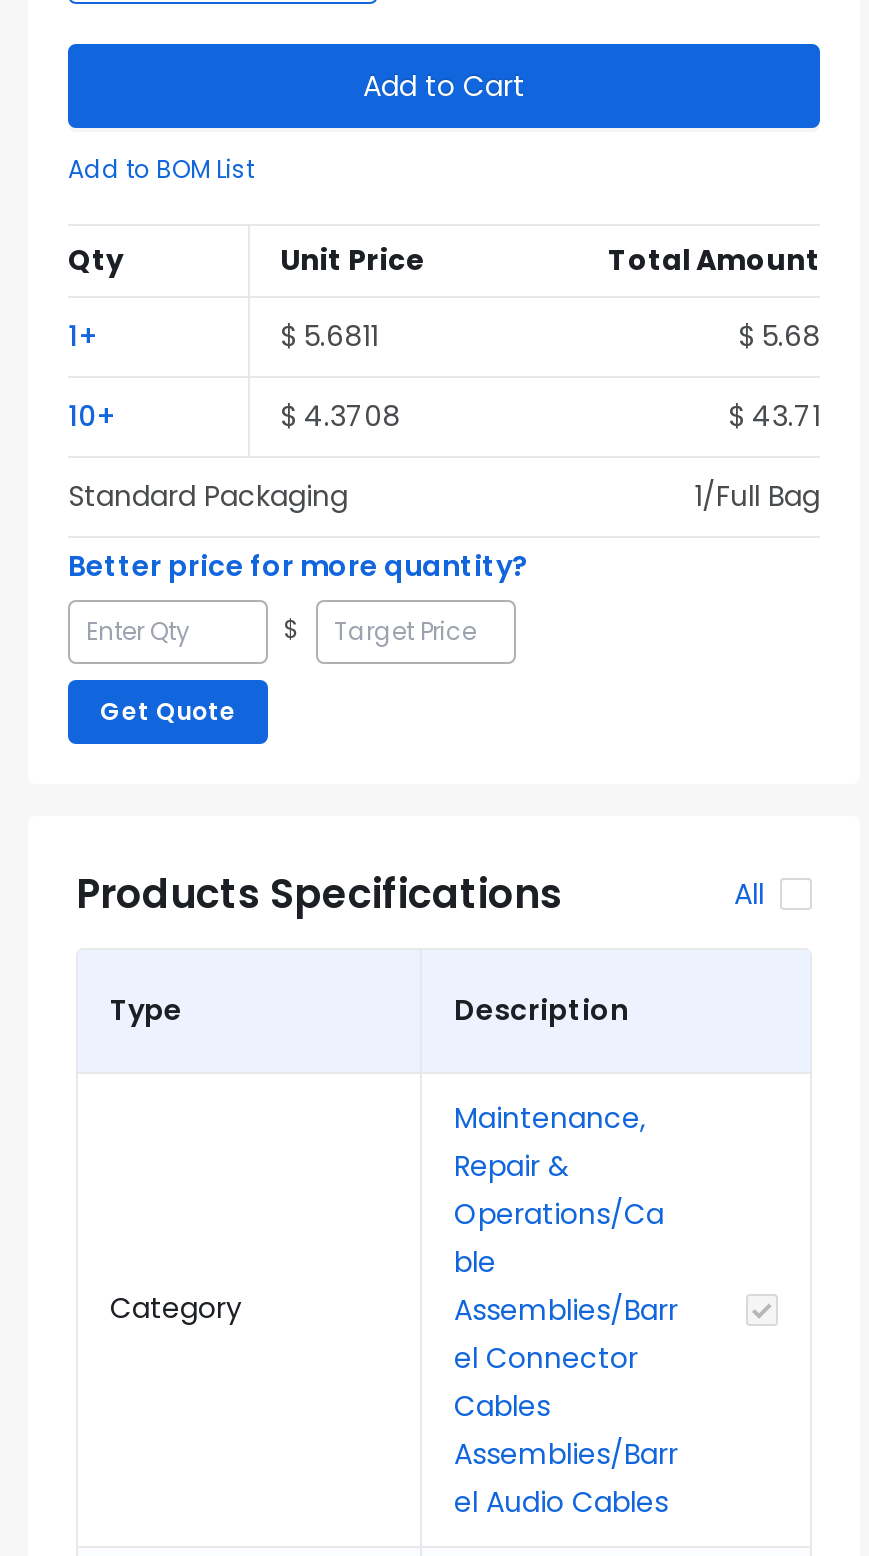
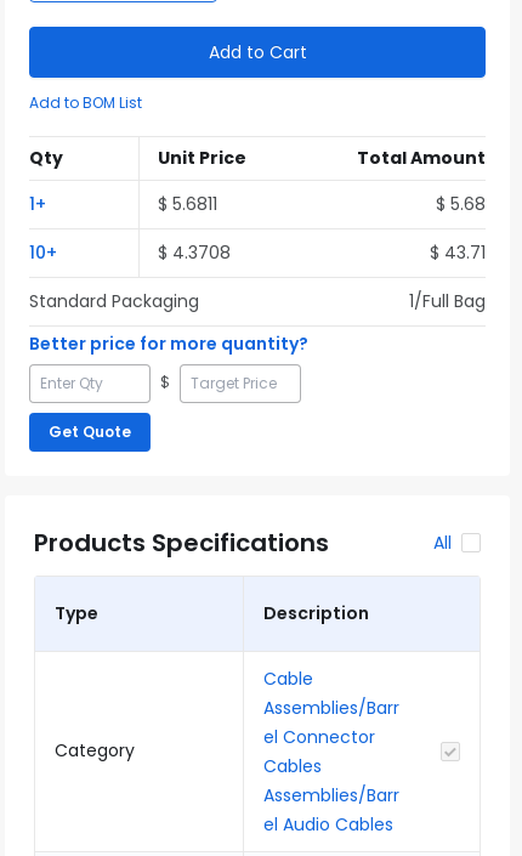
[454,1098,664,1282] Maintenance, | Repair & | Operations/Ca | ble -> [263,667,313,691] Cable

